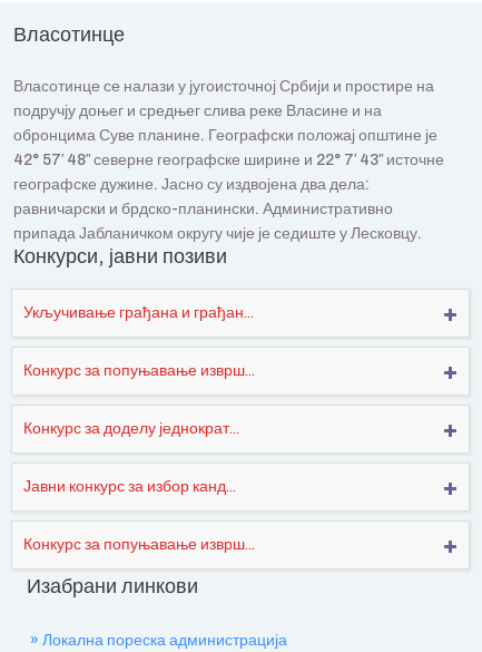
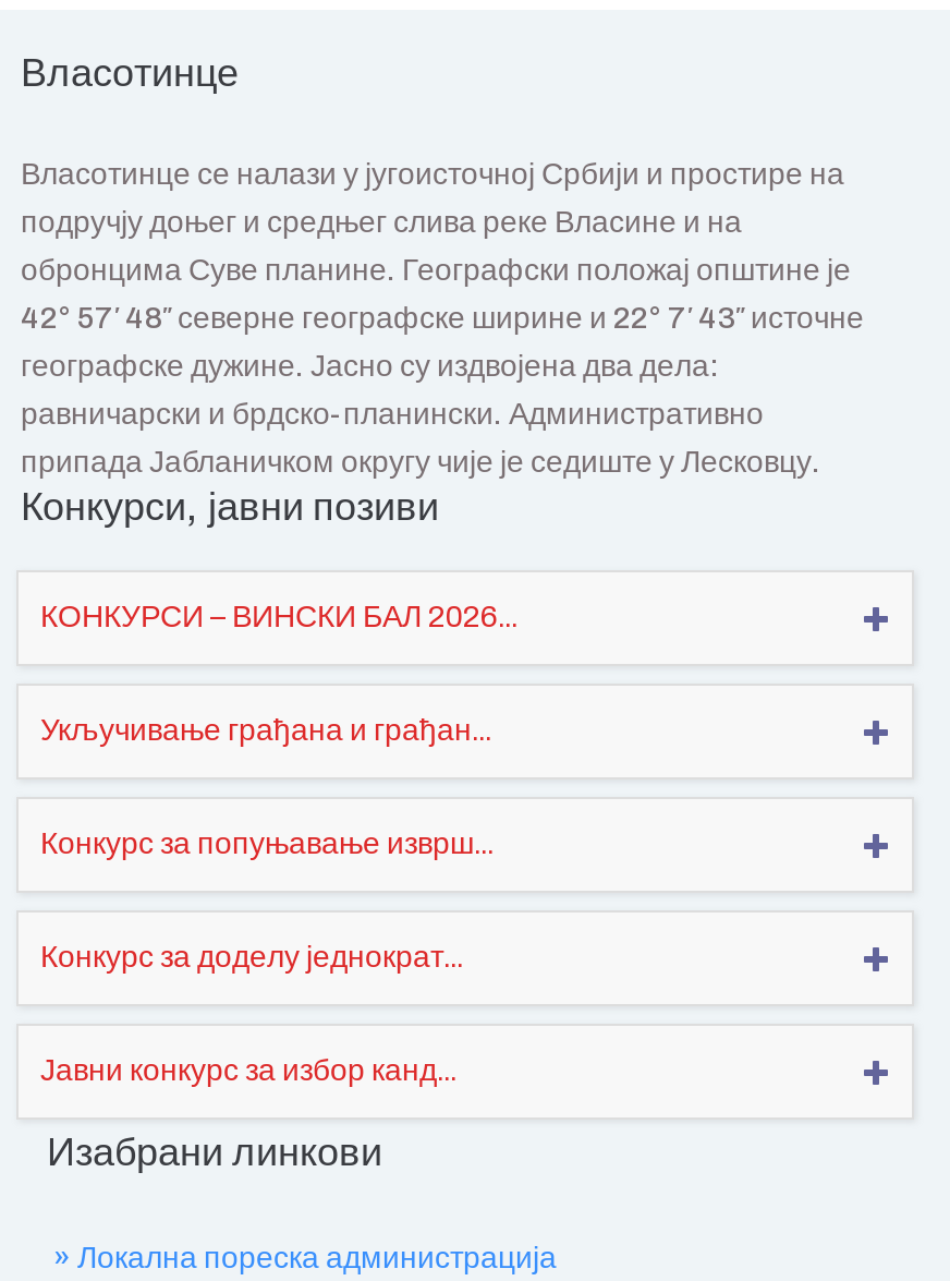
none -> [40,600,517,633] КОНКУРСИ – ВИНСКИ БАЛ 2026...
moved [23,304,255,494] -> [40,713,494,1086]: Укључивање грађана и грађан... | Конкурс за попуњавање изврш... | Конкурс за доделу једнократ... | Јавни конкурс за избор канд...
[23,536,255,552] Конкурс за попуњавање изврш... -> none

